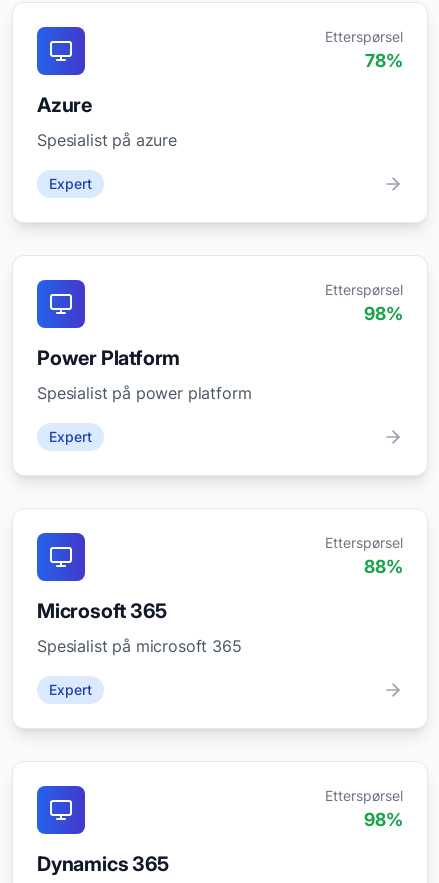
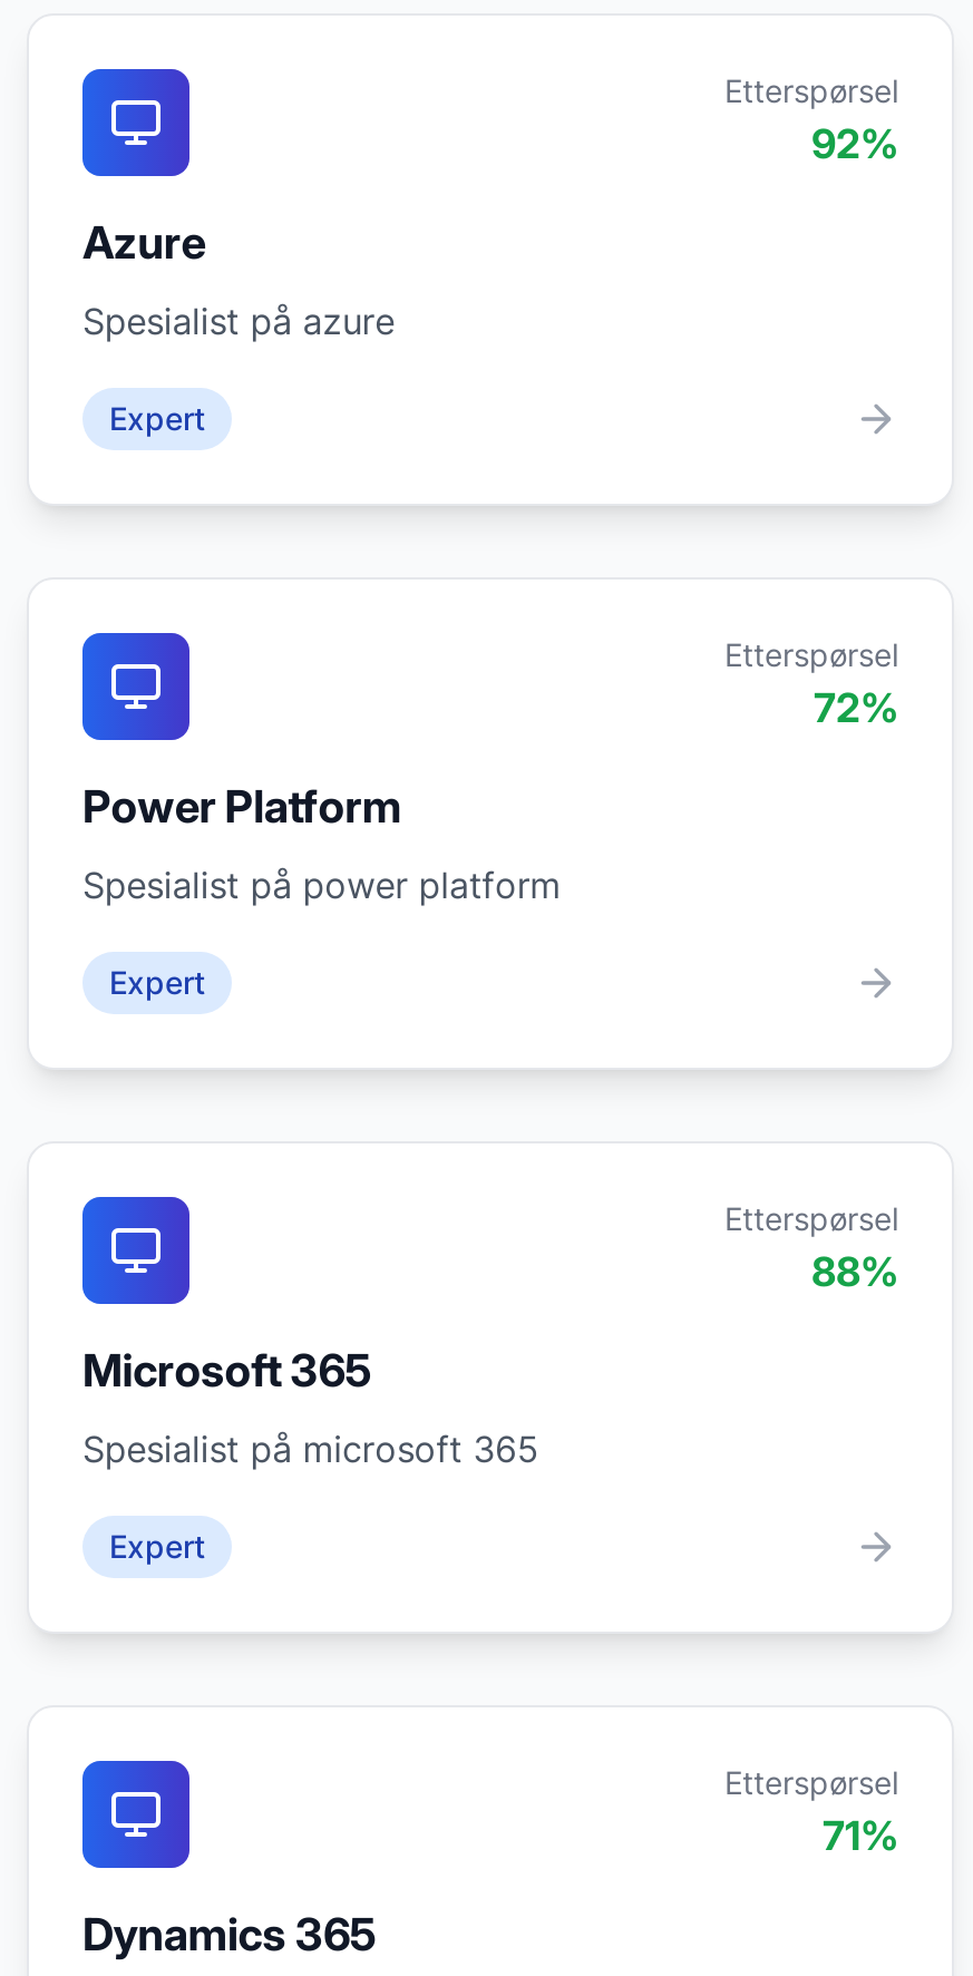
[365,50,403,71] 78% -> [811,120,898,167] 92%
[364,303,403,324] 98% -> [814,684,898,731] 72%
[364,809,403,830] 98% -> [823,1812,898,1859] 71%

